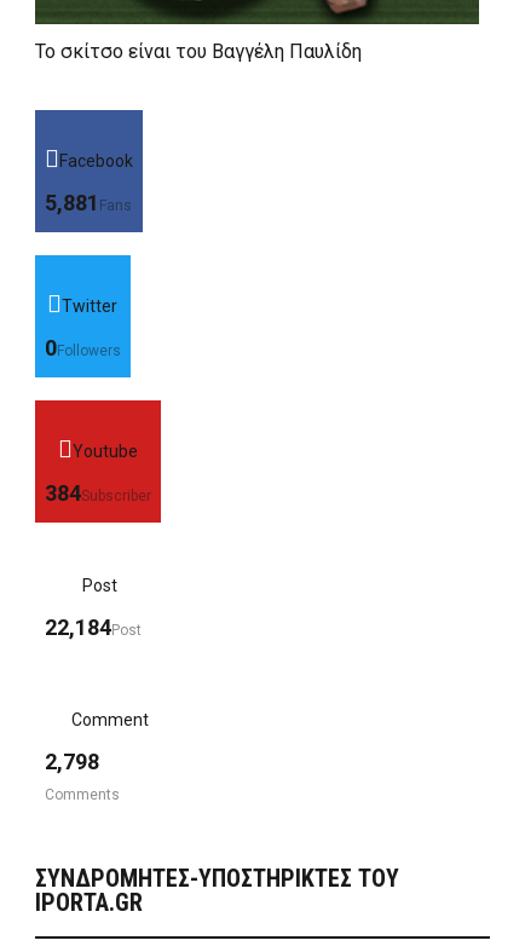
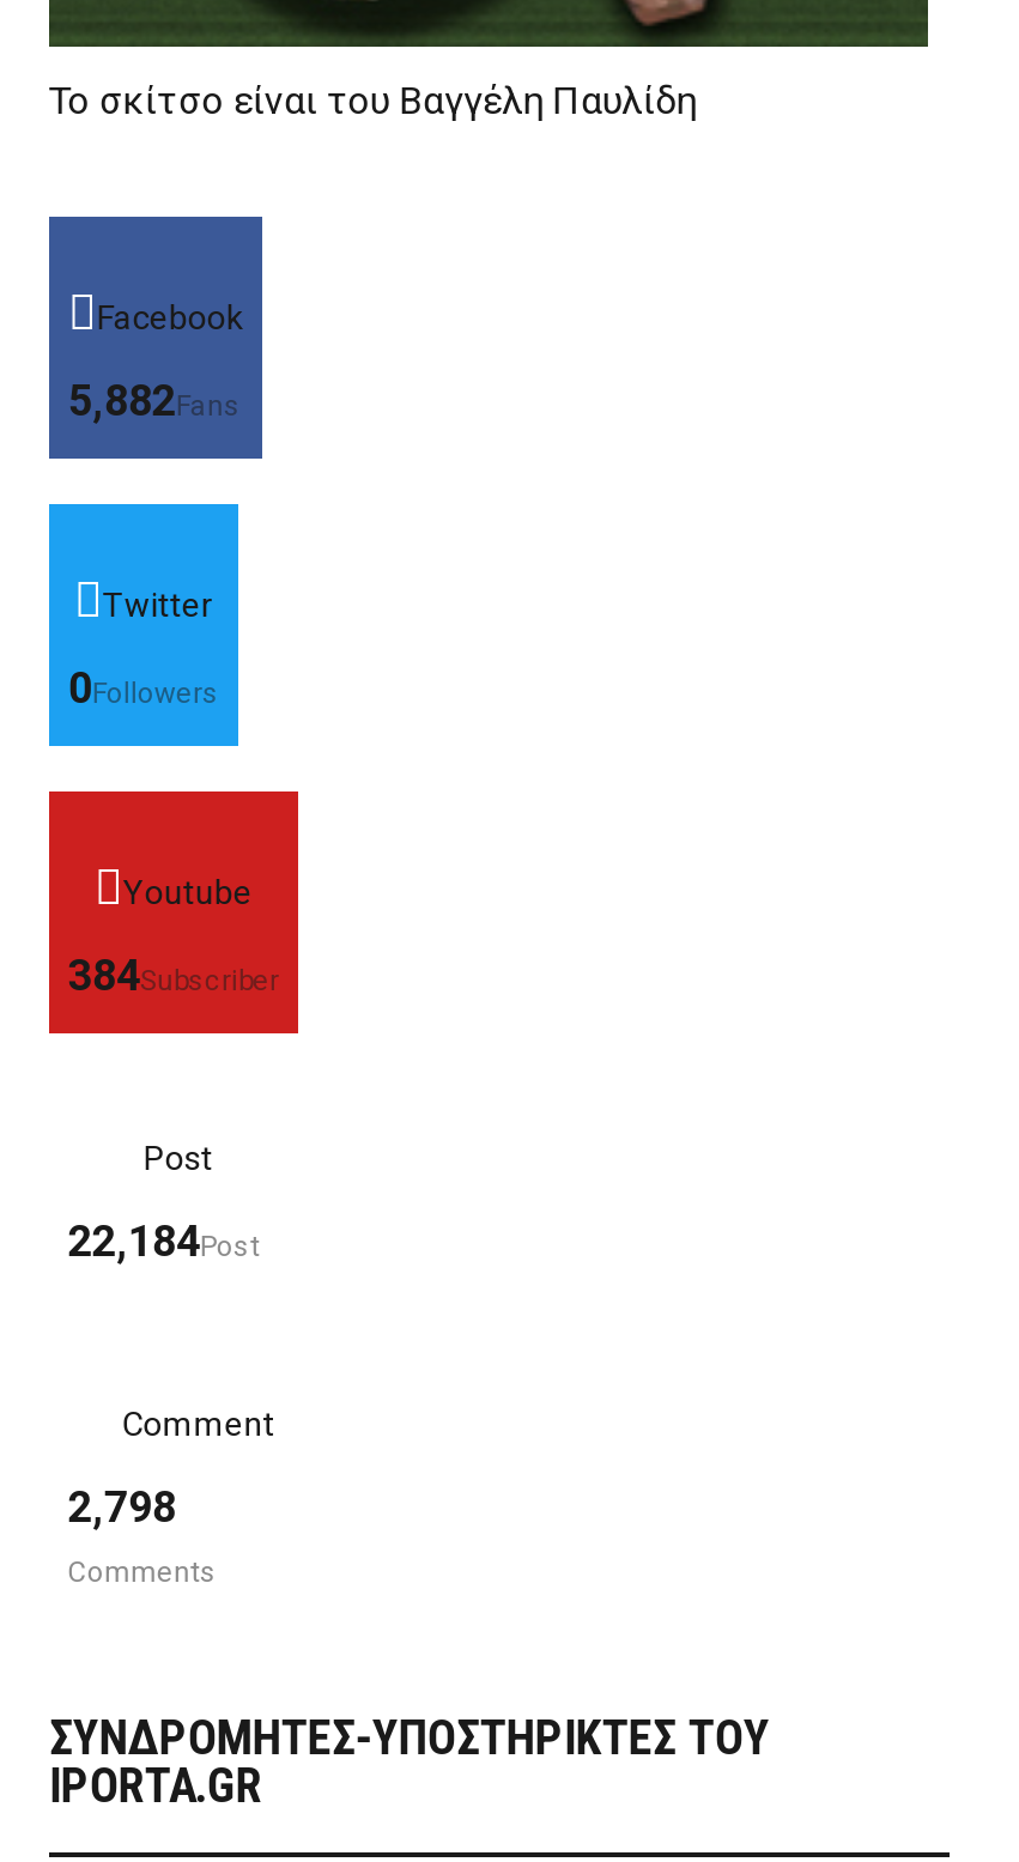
[45,190,132,215] 5,881Fans -> [68,376,240,426] 5,882Fans

